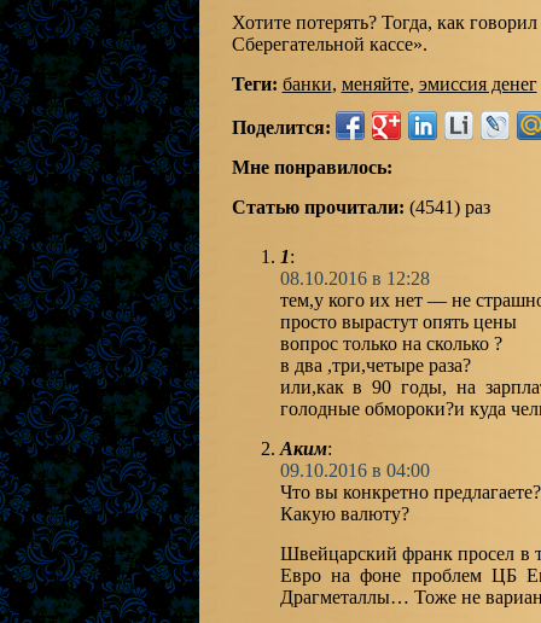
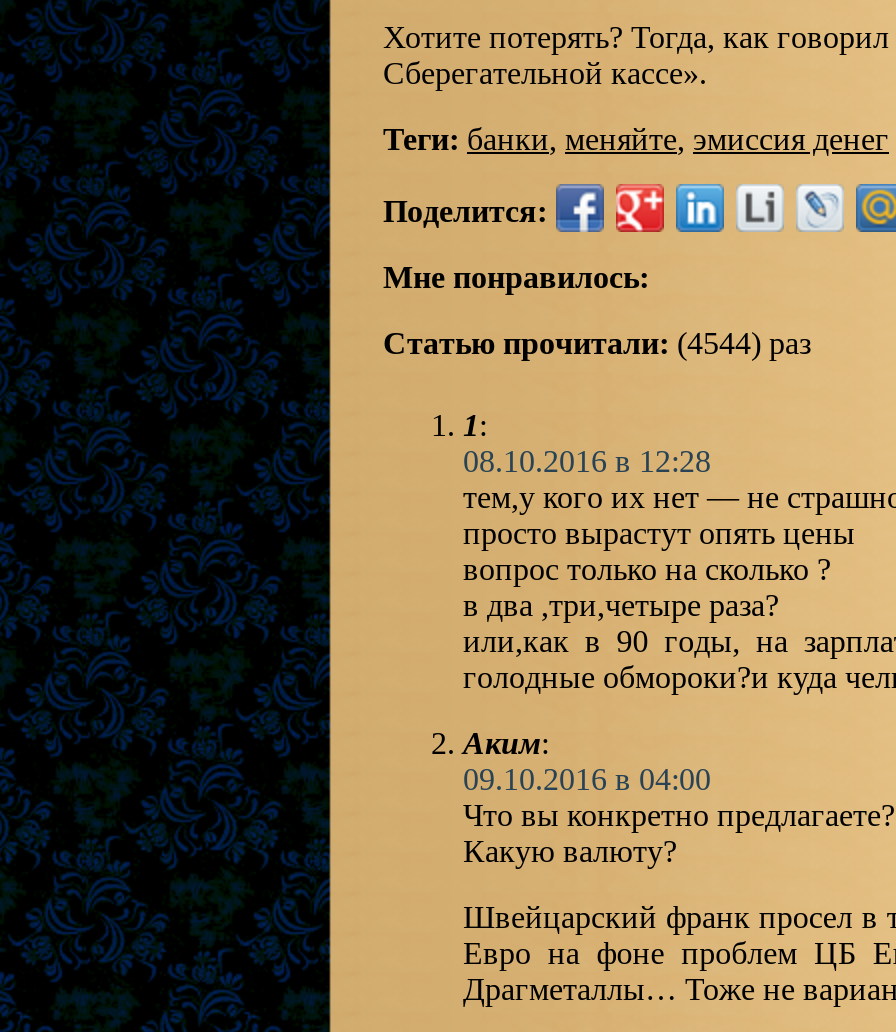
[231,197,490,217] Статью прочитали: (4541) раз -> [383,326,811,360] Статью прочитали: (4544) раз

